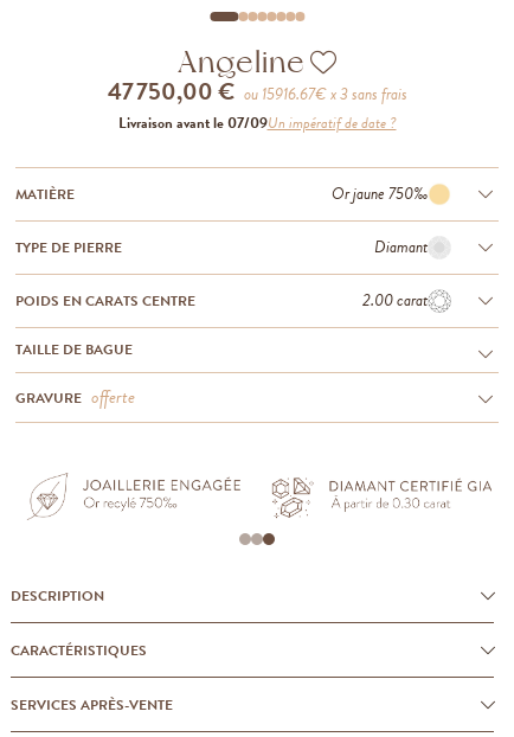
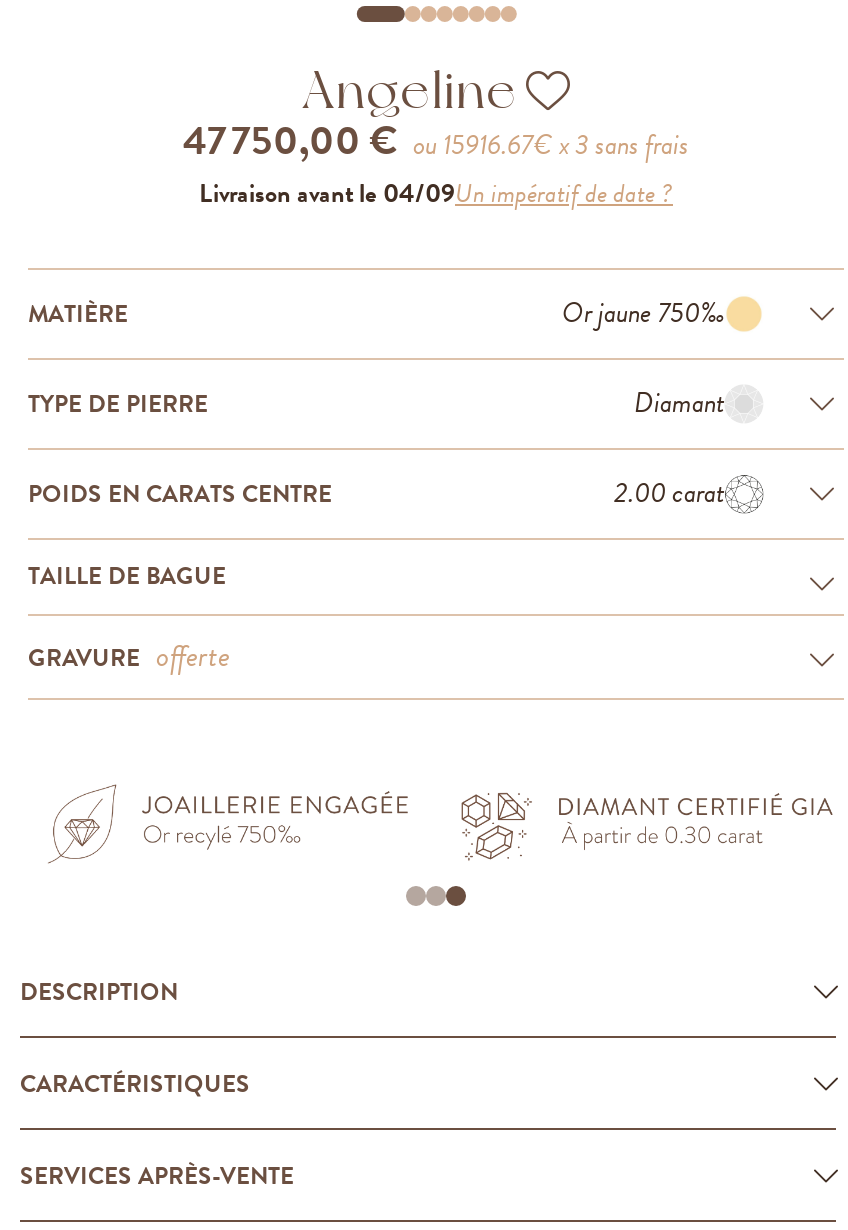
[118,111,396,134] Livraison avant le 07/09Un impératif de date ? -> [199,174,673,212] Livraison avant le 04/09Un impératif de date ?

